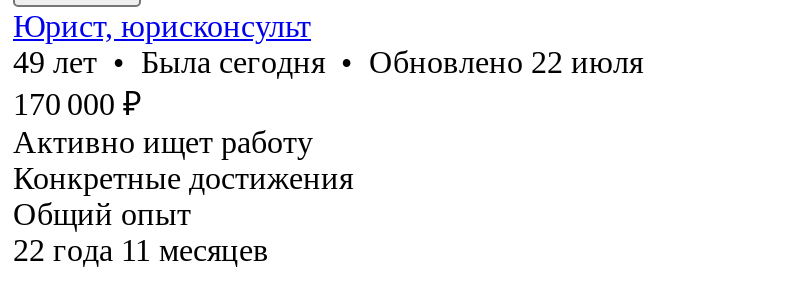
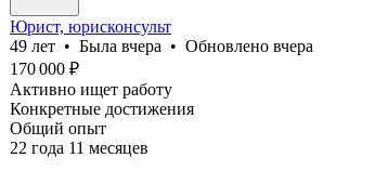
[13,45,643,79] 49 лет • Была сегодня • Обновлено 22 июля -> [10,37,313,55] 49 лет • Была вчера • Обновлено вчера

